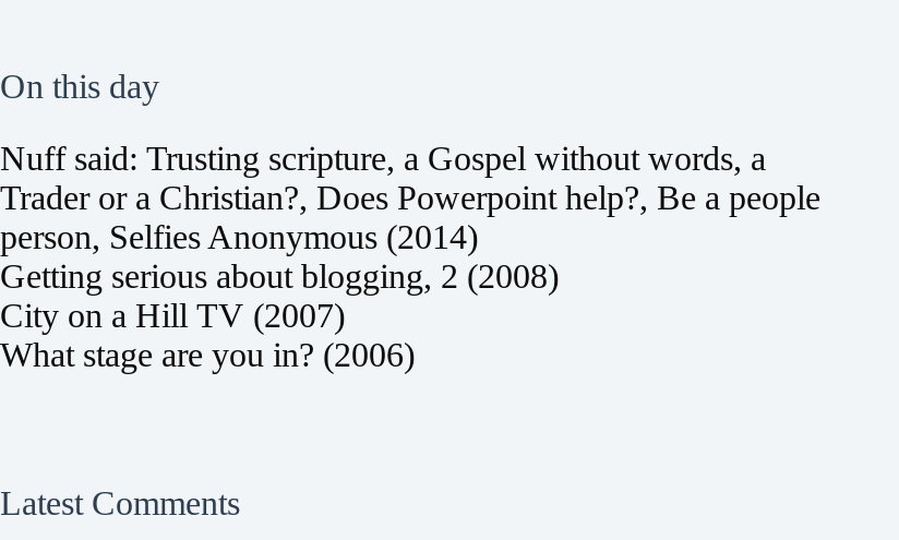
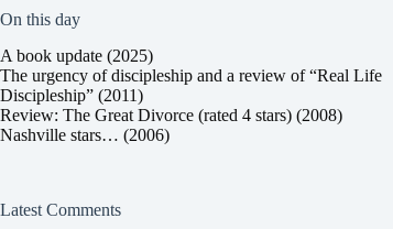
[0,140,820,374] Nuff said: Trusting scripture, a Gospel without words, a | Trader or a Christian?, Does Powerpoint help?, Be a people | person, Selfies Anonymous (2014) | Getting serious about blogging, 2 (2008) | City on a Hill TV (2007) | What stage are you in? (2006) -> [0,46,382,144] A book update (2025) | The urgency of discipleship and a review of “Real Life | Discipleship” (2011) | Review: The Great Divorce (rated 4 stars) (2008) | Nashville stars… (2006)

